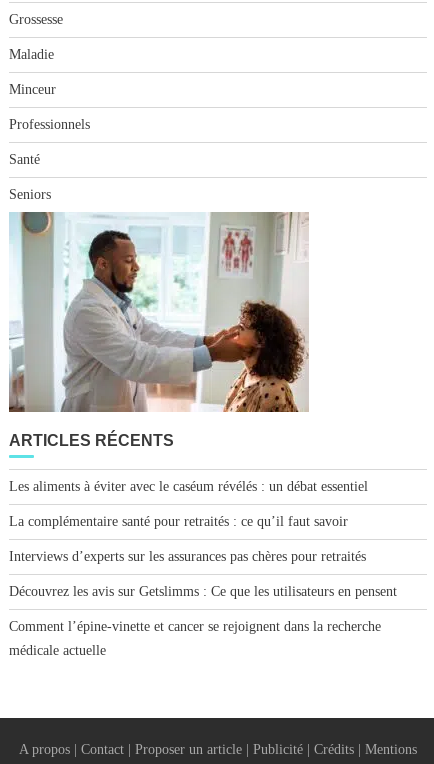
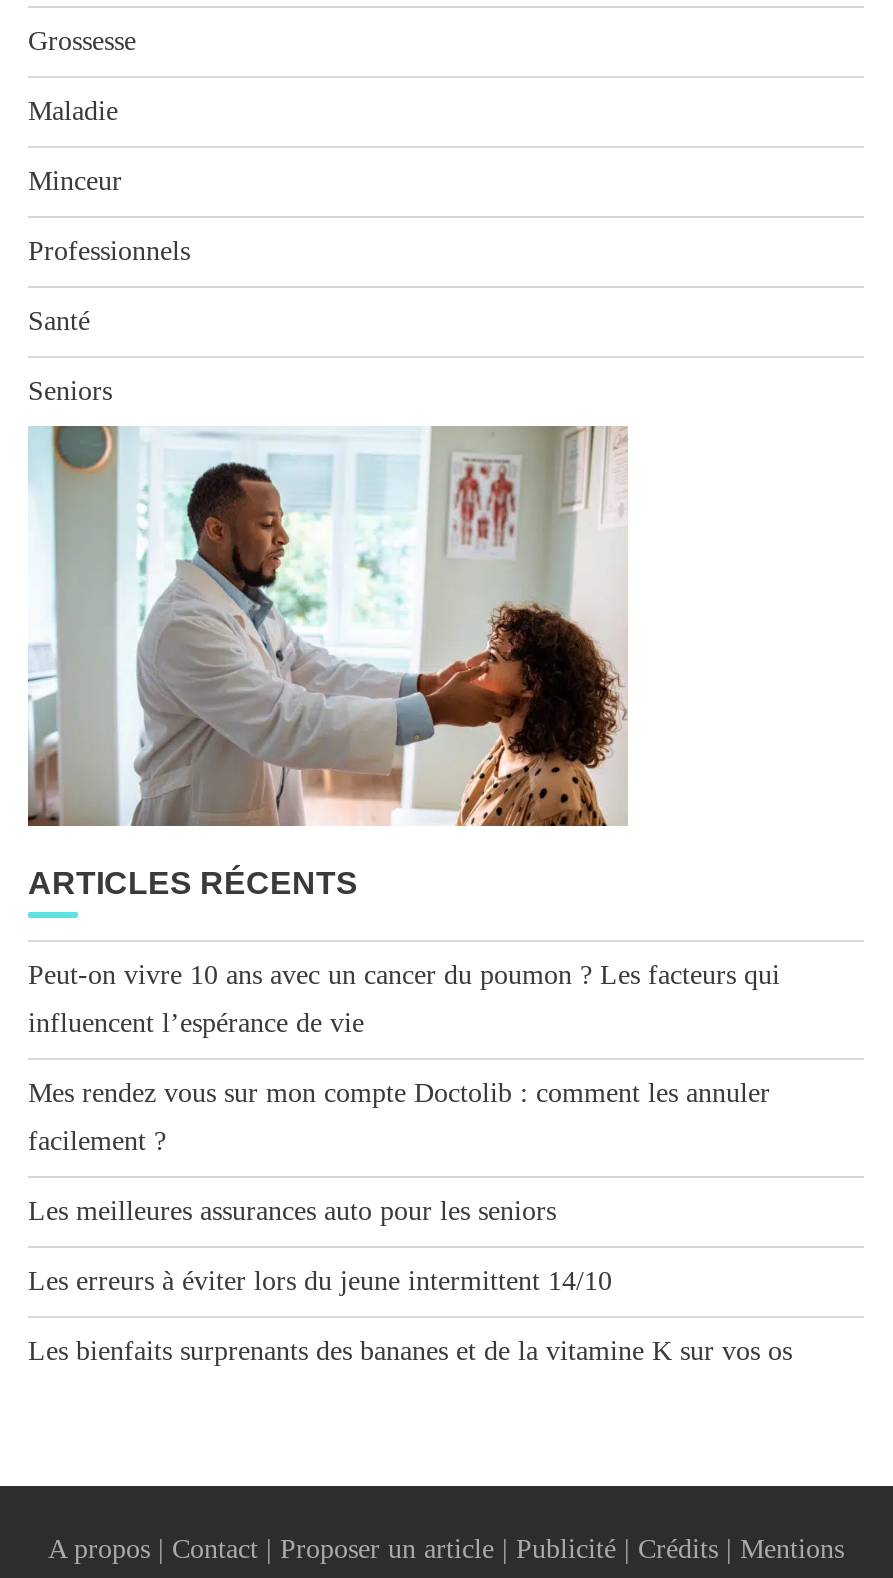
[9,479,397,658] Les aliments à éviter avec le caséum révélés : un débat essentiel | La complémentaire santé pour retraités : ce qu’il faut savoir | Interviews d’experts sur les assurances pas chères pour retraités | Découvrez les avis sur Getslimms : Ce que les utilisateurs en pensent | Comment l’épine-vinette et cancer se rejoignent dans la recherche | médicale actuelle -> [28,960,792,1366] Peut-on vivre 10 ans avec un cancer du poumon ? Les facteurs qui | influencent l’espérance de vie | Mes rendez vous sur mon compte Doctolib : comment les annuler | facilement ? | Les meilleures assurances auto pour les seniors | Les erreurs à éviter lors du jeune intermittent 14/10 | Les bienfaits surprenants des bananes et de la vitamine K sur vos os

